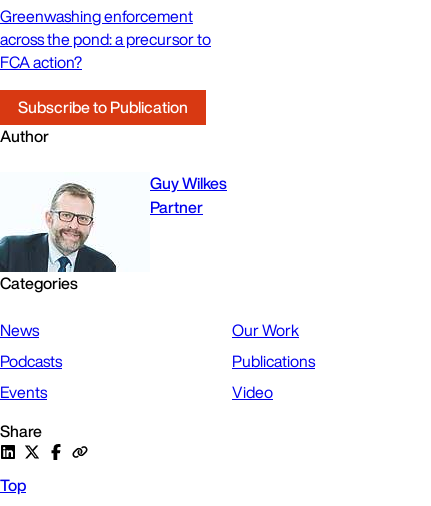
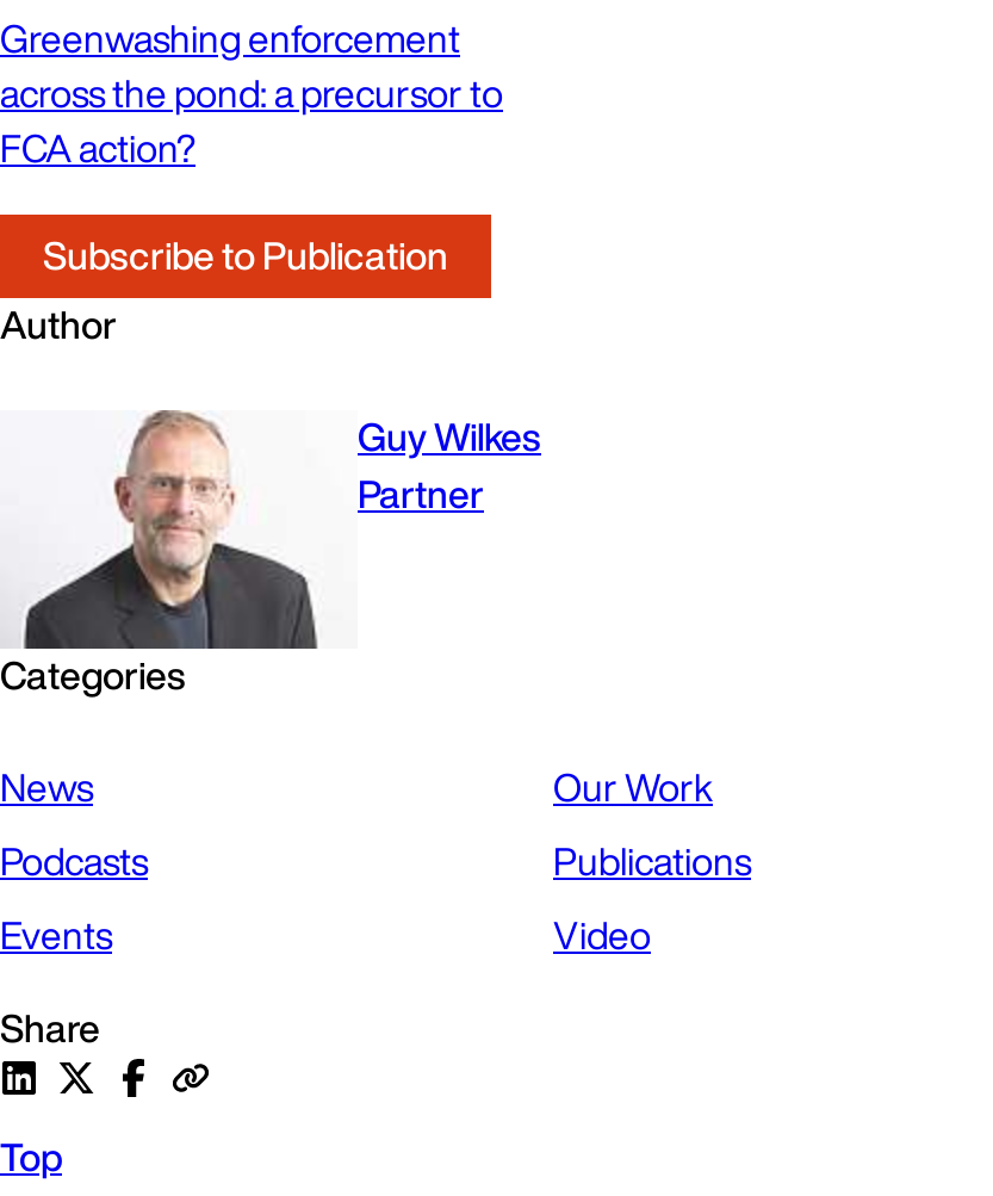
[3,172,133,272] [image] -> [7,408,319,651] [image]

